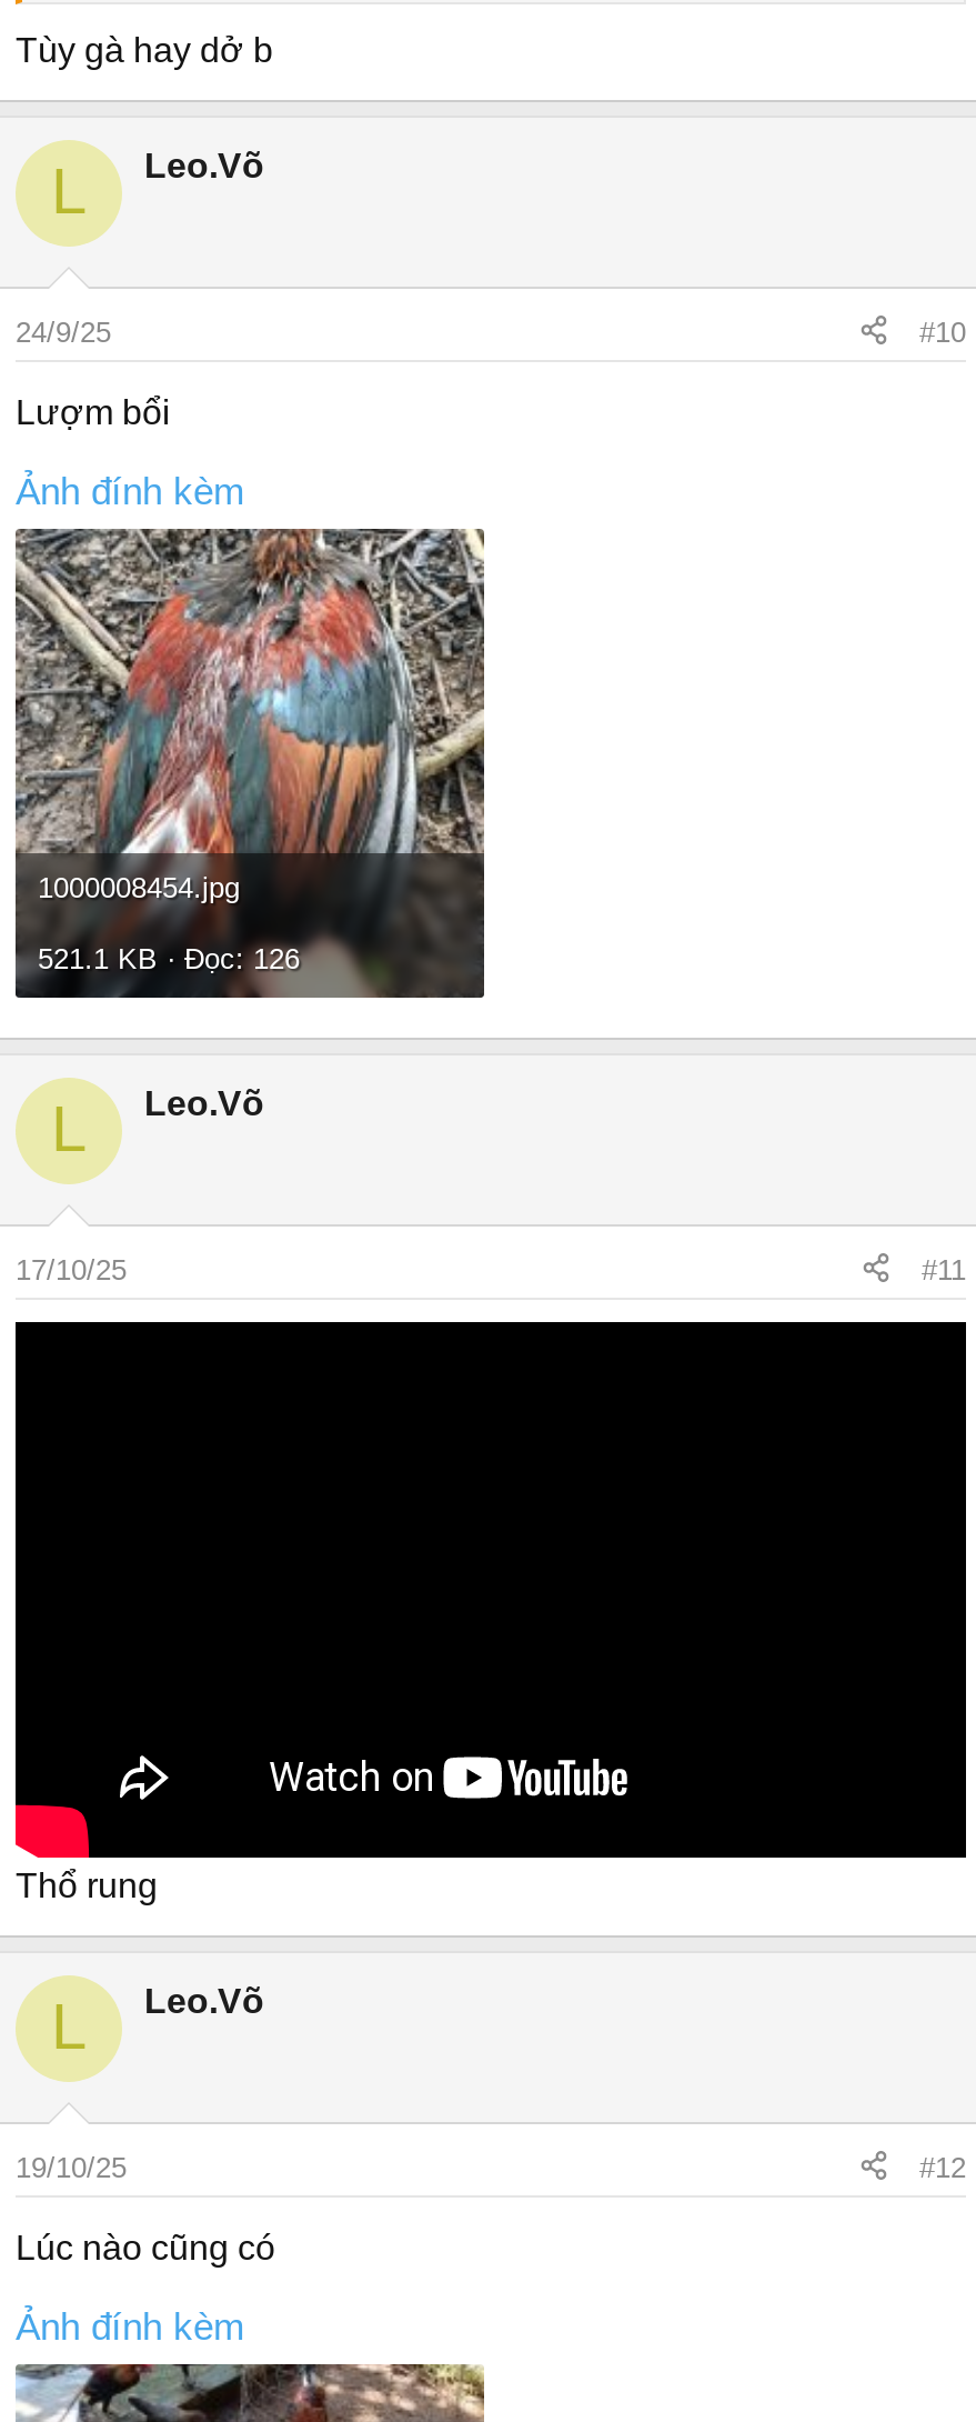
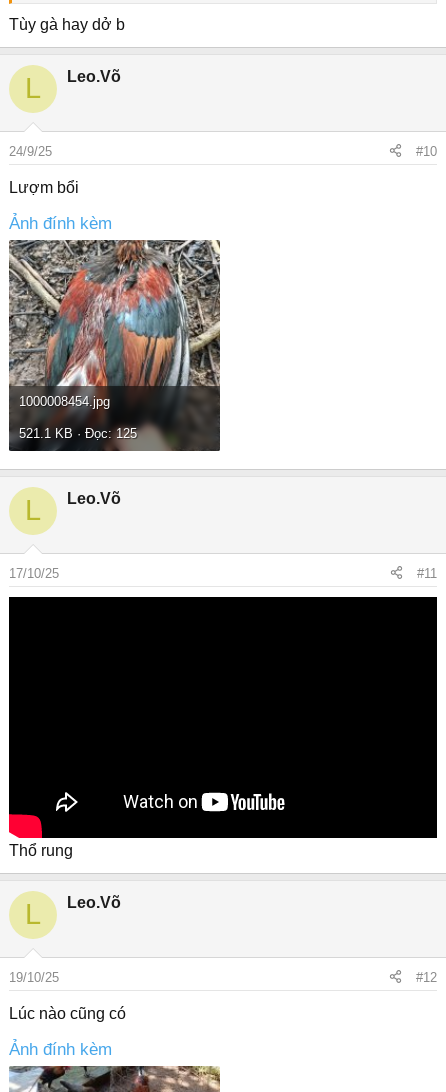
[38,942,300,975] 521.1 KB · Đọc: 126 -> [19,426,137,441] 521.1 KB · Đọc: 125

